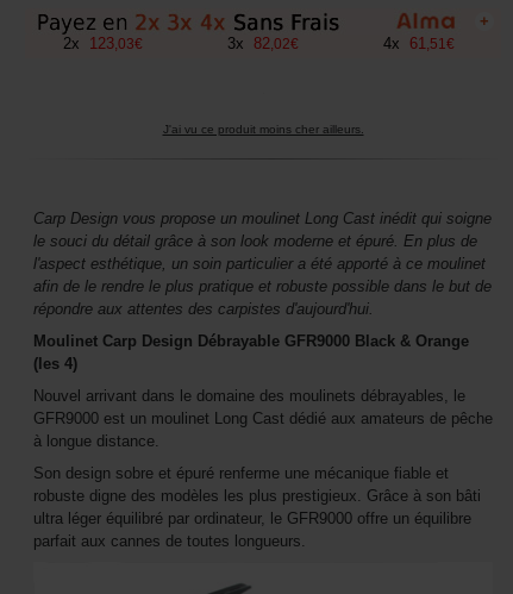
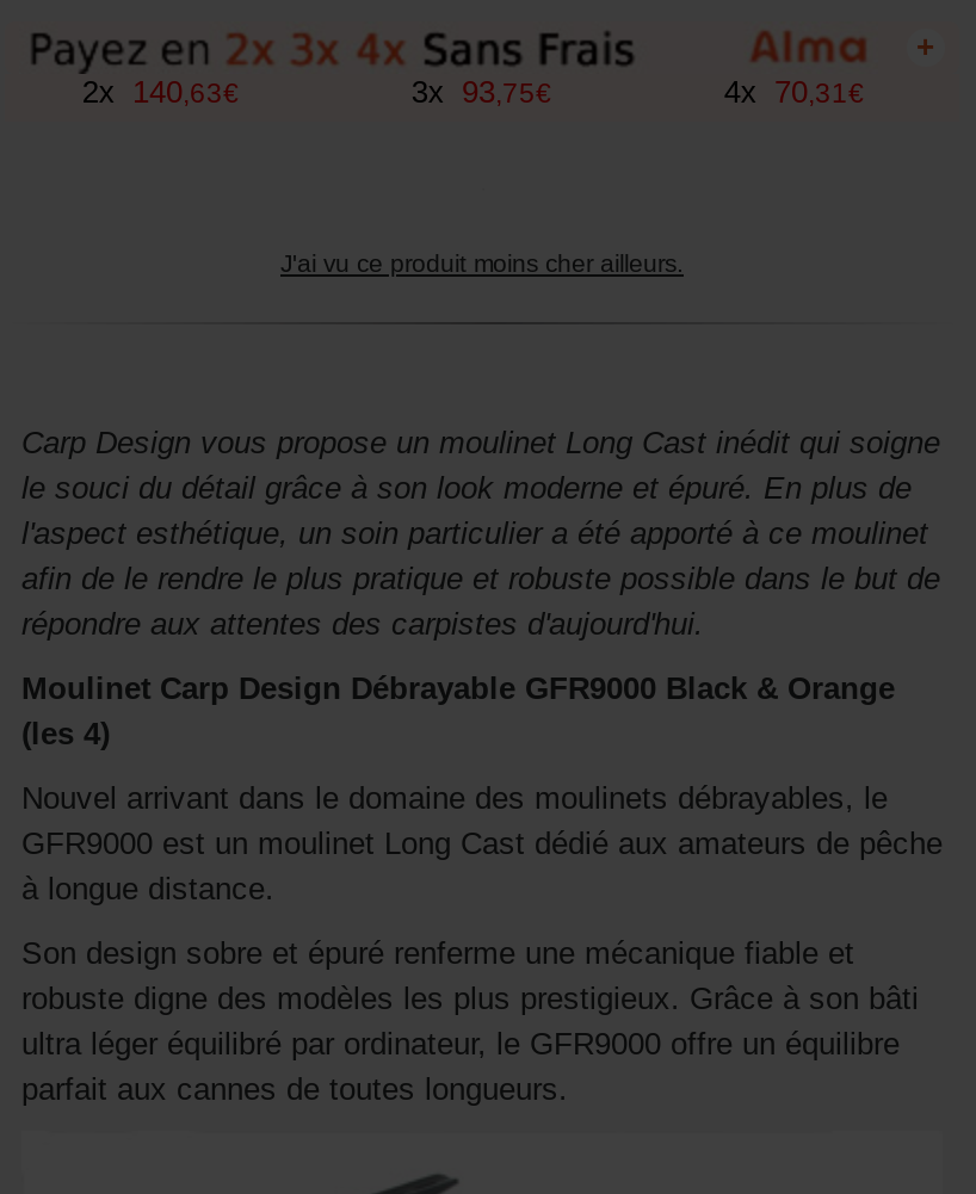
[63,35,142,53] 2x 123,03€ -> [82,74,240,110] 2x 140,63€
[228,35,298,53] 3x 82,02€ -> [411,74,552,110] 3x 93,75€
[384,35,454,53] 4x 61,51€ -> [724,74,865,110] 4x 70,31€

